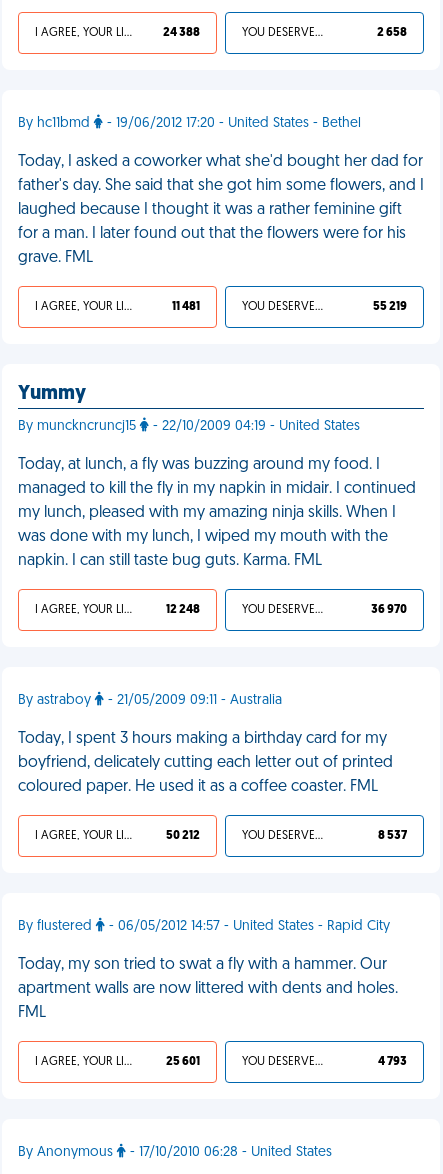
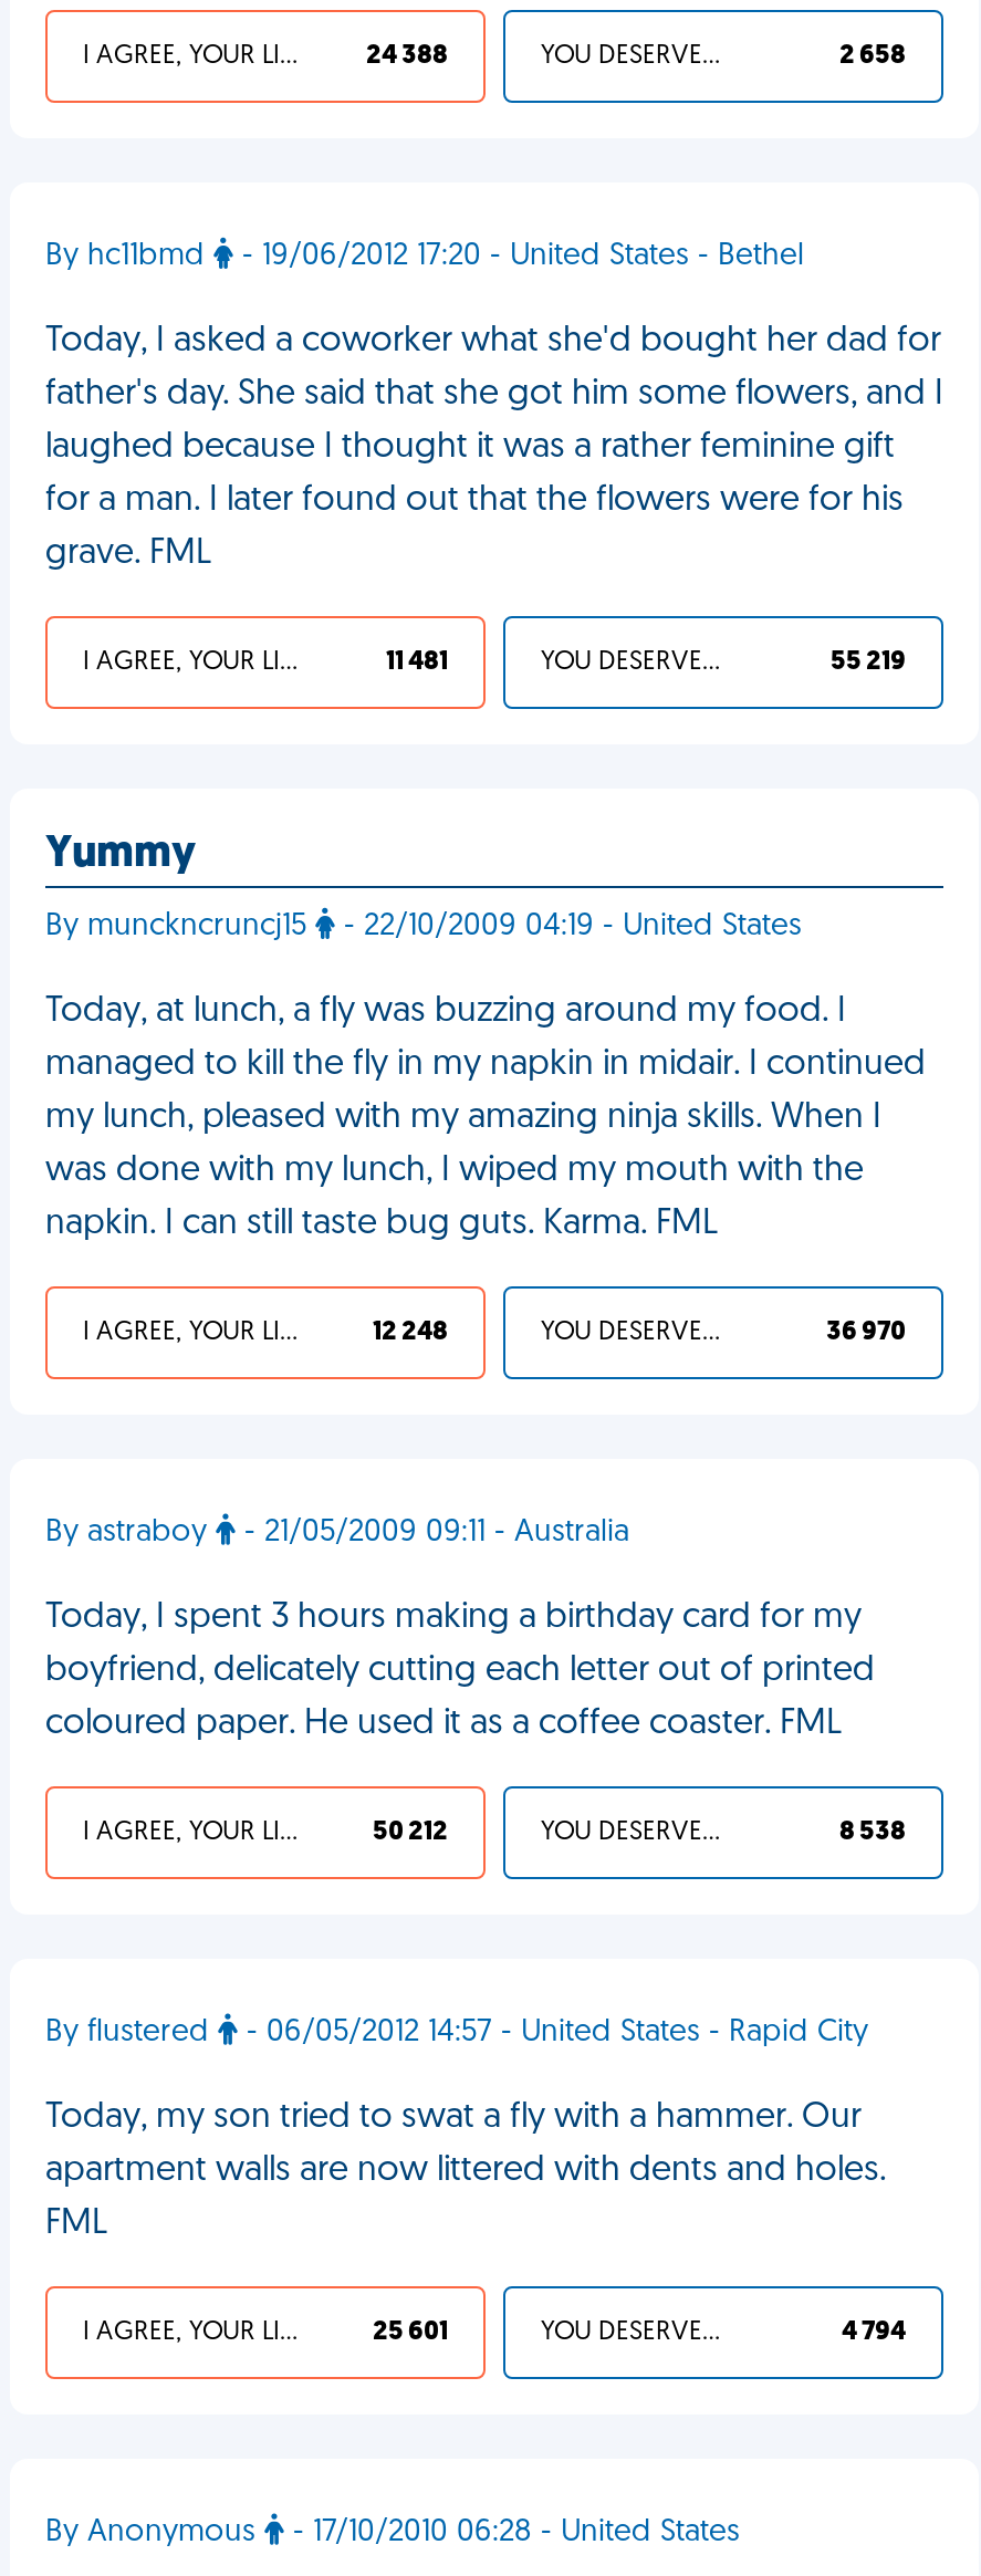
[378,830,407,842] 8 537 -> [839,1819,906,1846] 8 538
[378,1056,407,1068] 4 793 -> [842,2319,906,2346] 4 794

